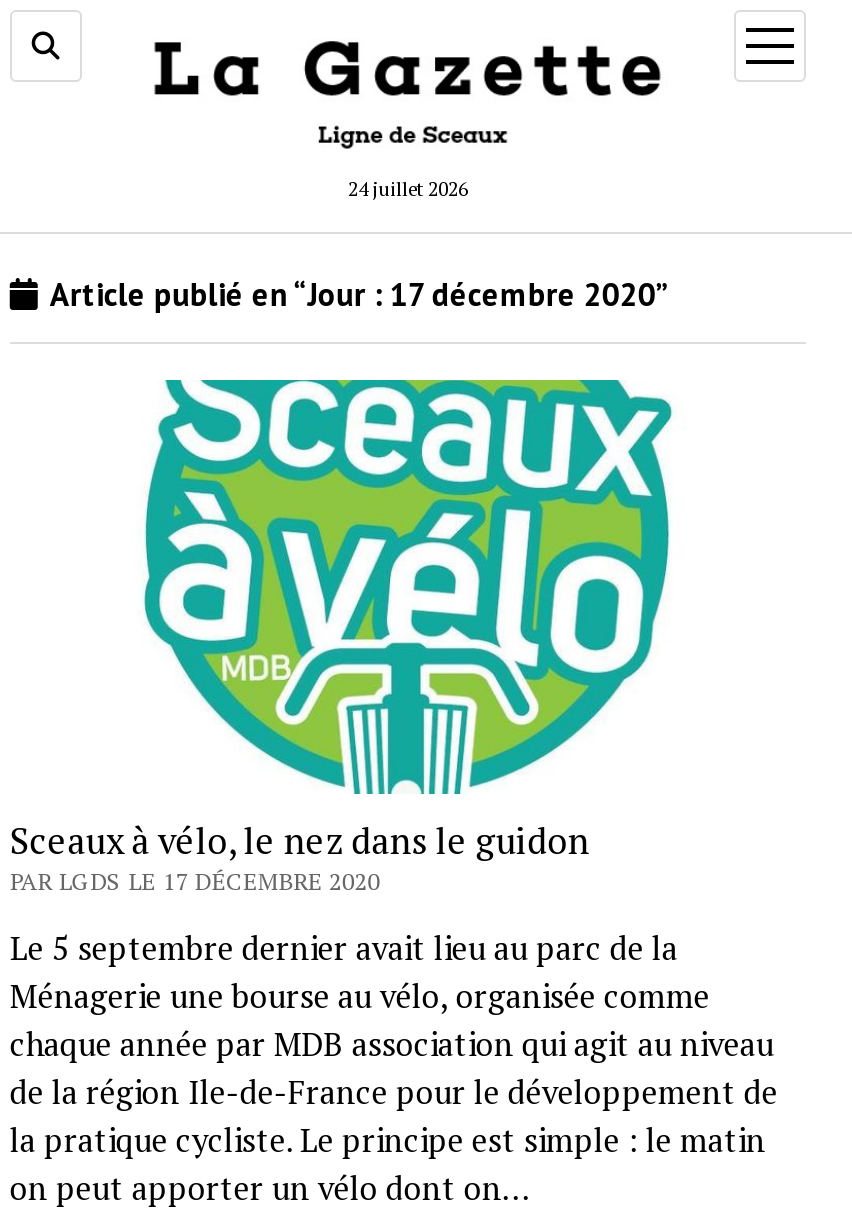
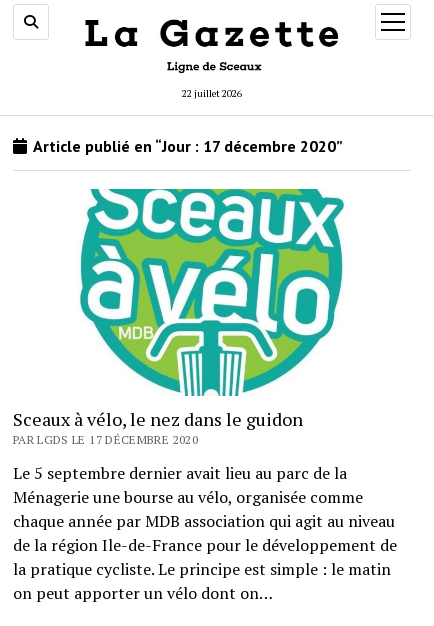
[348,176,468,202] 24 juillet 2026 -> [182,87,242,100] 22 juillet 2026

